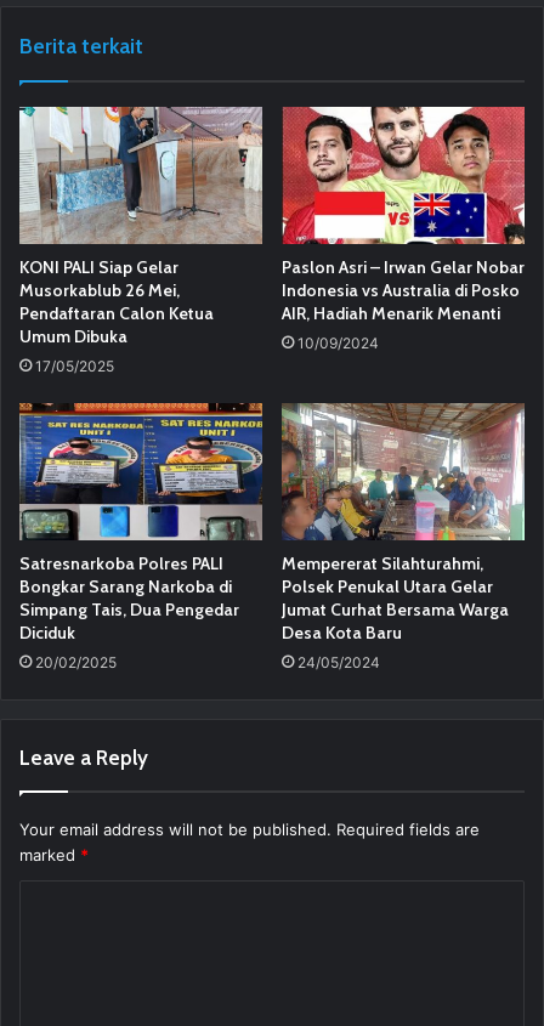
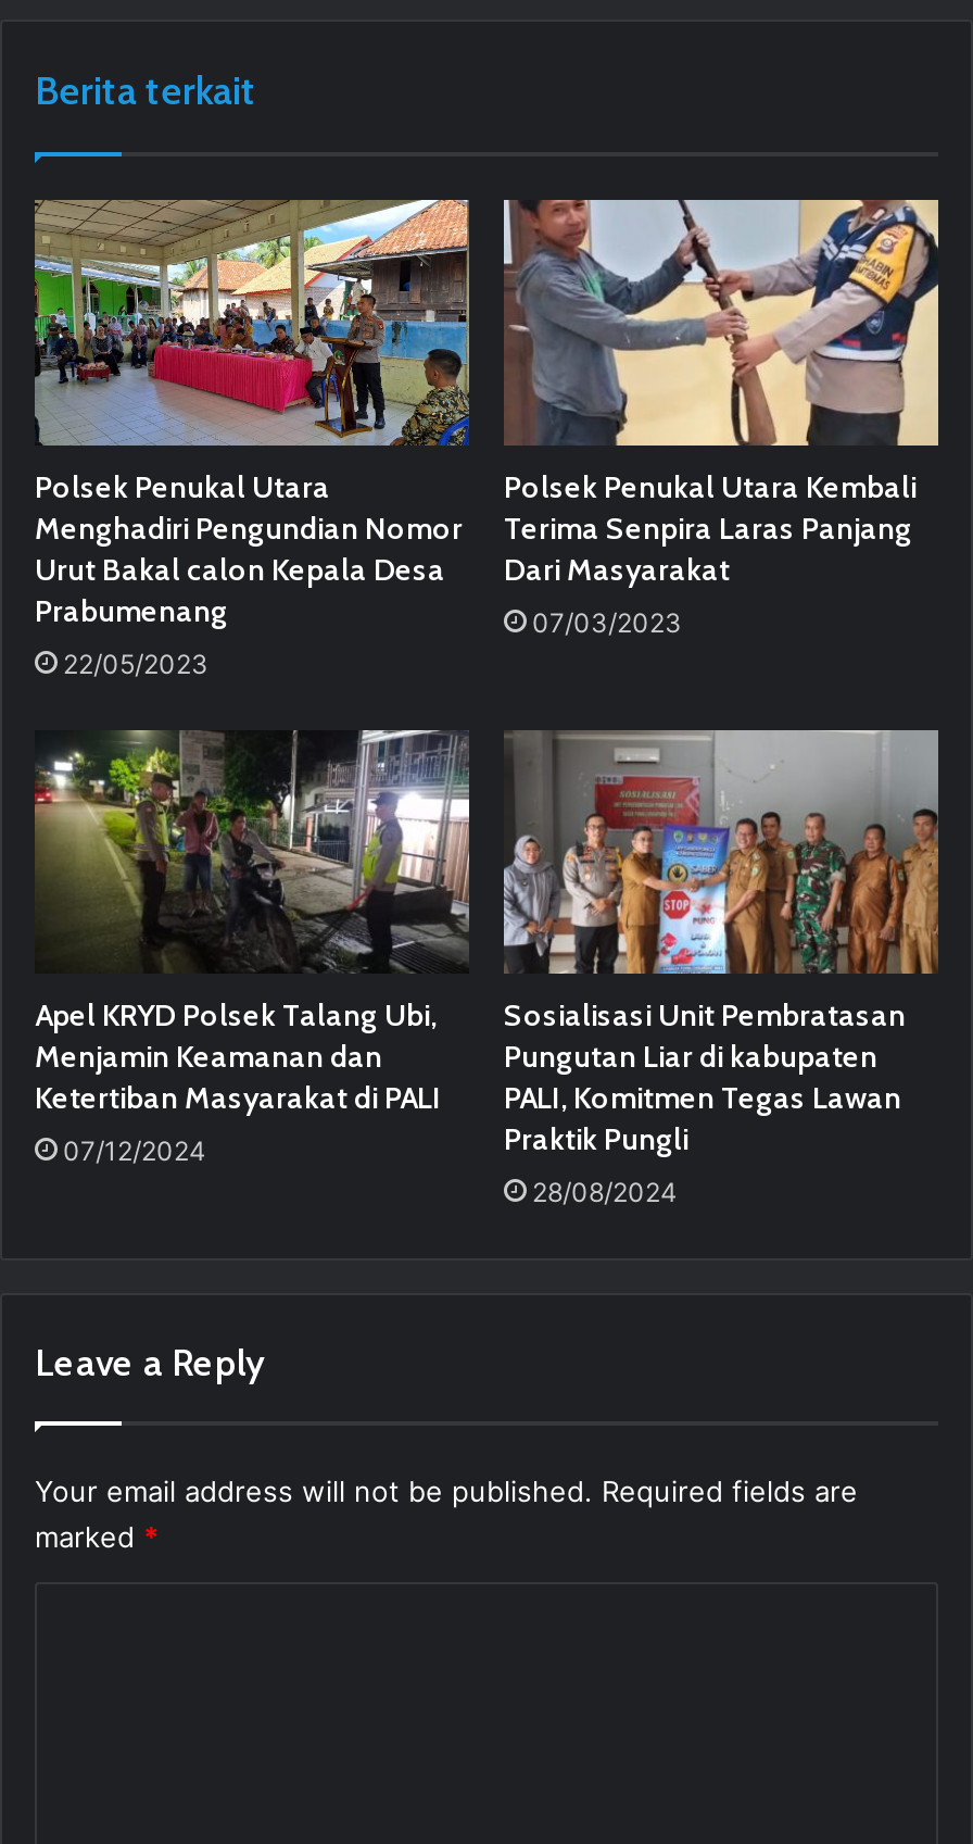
[18,106,263,375] [image] | KONI PALI Siap Gelar | Musorkablub 26 Mei, | Pendaftaran Calon Ketua | Umum Dibuka | 17/05/2025 -> [33,198,471,679] [image] | Polsek Penukal Utara | Menghadiri Pengundian Nomor | Urut Bakal calon Kepala Desa | Prabumenang | 22/05/2023
[282,106,526,352] [image] | Paslon Asri – Irwan Gelar Nobar | Indonesia vs Australia di Posko | AIR, Hadiah Menarik Menanti | 10/09/2024 -> [502,198,940,638] [image] | Polsek Penukal Utara Kembali | Terima Senpira Laras Panjang | Dari Masyarakat | 07/03/2023
[18,402,263,671] [image] | Satresnarkoba Polres PALI | Bongkar Sarang Narkoba di | Simpang Tais, Dua Pengedar | Diciduk | 20/02/2025 -> [33,728,471,1168] [image] | Apel KRYD Polsek Talang Ubi, | Menjamin Keamanan dan | Ketertiban Masyarakat di PALI | 07/12/2024
[280,403,526,671] [image] | Mempererat Silahturahmi, | Polsek Penukal Utara Gelar | Jumat Curhat Bersama Warga | Desa Kota Baru | 24/05/2024 -> [502,728,940,1209] [image] | Sosialisasi Unit Pembratasan | Pungutan Liar di kabupaten | PALI, Komitmen Tegas Lawan | Praktik Pungli | 28/08/2024

